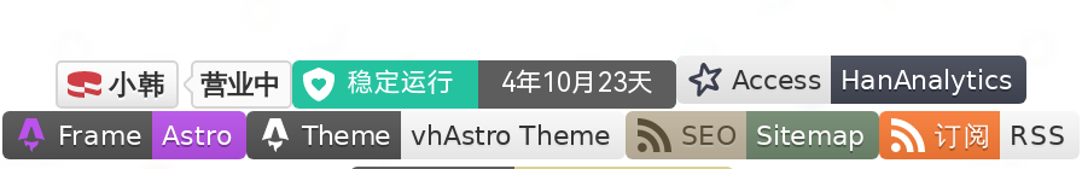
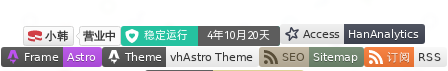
[347,66,653,98] 稳定运行 4年10月23天 -> [144,28,270,41] 稳定运行 4年10月20天

